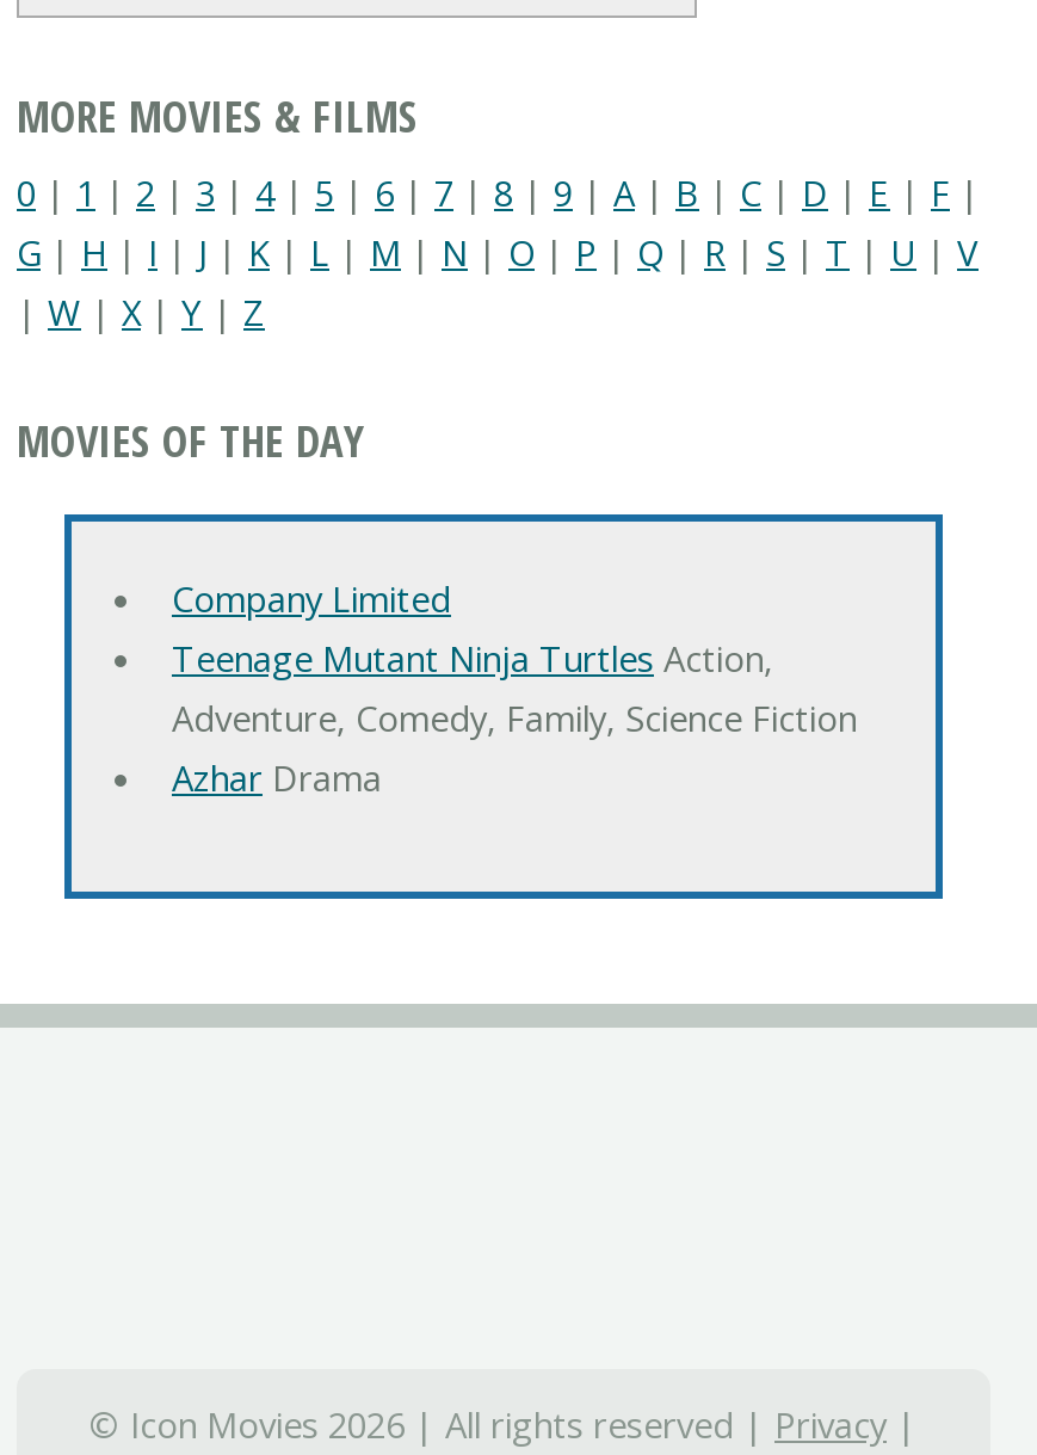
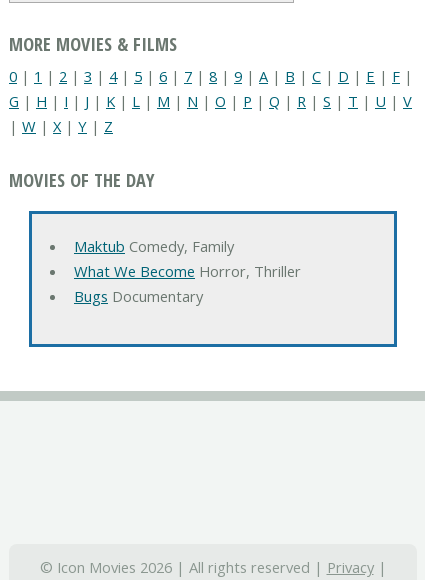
[172,575,857,802] Company Limited | Teenage Mutant Ninja Turtles Action, | Adventure, Comedy, Family, Science Fiction | Azhar Drama -> [74,236,301,306] Maktub Comedy, Family | What We Become Horror, Thriller | Bugs Documentary

